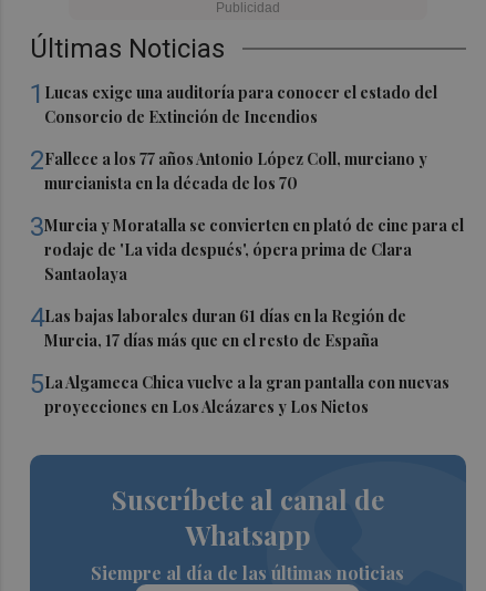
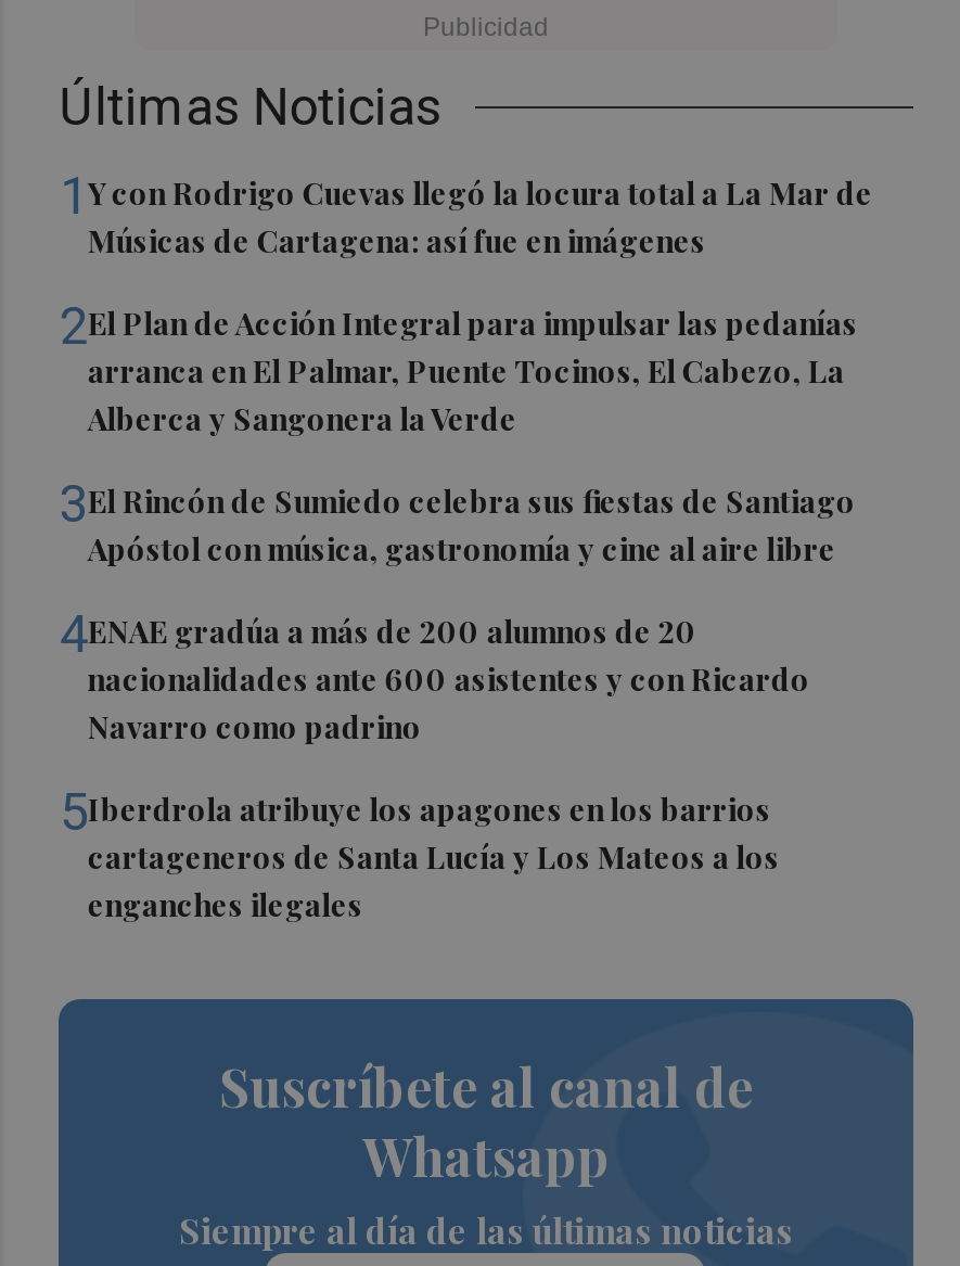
[30,78,438,127] 1Lucas exige una auditoría para conocer el estado del | Consorcio de Extinción de Incendios -> [59,166,873,261] 1Y con Rodrigo Cuevas llegó la locura total a La Mar de | Músicas de Cartagena: así fue en imágenes
[30,145,428,194] 2Fallece a los 77 años Antonio López Coll, murciano y | murcianista en la década de los 70 -> [59,296,858,439] 2El Plan de Acción Integral para impulsar las pedanías | arranca en El Palmar, Puente Tocinos, El Cabezo, La | Alberca y Sangonera la Verde
[30,211,464,284] 3Murcia y Moratalla se convierten en plató de cine para el | rodaje de 'La vida después', ópera prima de Clara | Santaolaya -> [59,474,856,569] 3El Rincón de Sumiedo celebra sus fiestas de Santiago | Apóstol con música, gastronomía y cine al aire libre
[30,302,407,351] 4Las bajas laborales duran 61 días en la Región de | Murcia, 17 días más que en el resto de España -> [59,604,810,747] 4ENAE gradúa a más de 200 alumnos de 20 | nacionalidades ante 600 asistentes y con Ricardo | Navarro como padrino
[30,368,450,417] 5La Algameca Chica vuelve a la gran pantalla con nuevas | proyecciones en Los Alcázares y Los Nietos -> [59,782,780,925] 5Iberdrola atribuye los apagones en los barrios | cartageneros de Santa Lucía y Los Mateos a los | enganches ilegales

